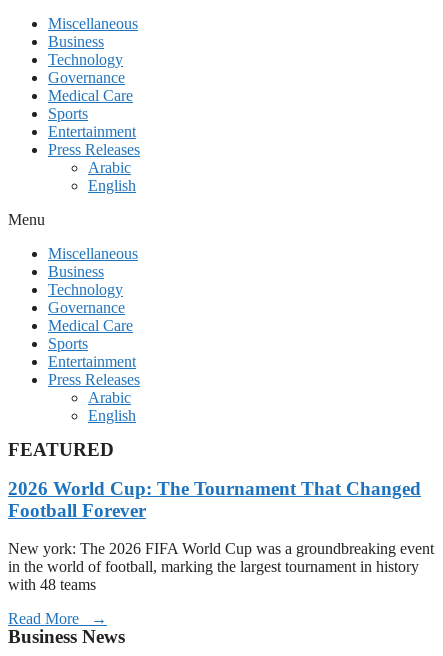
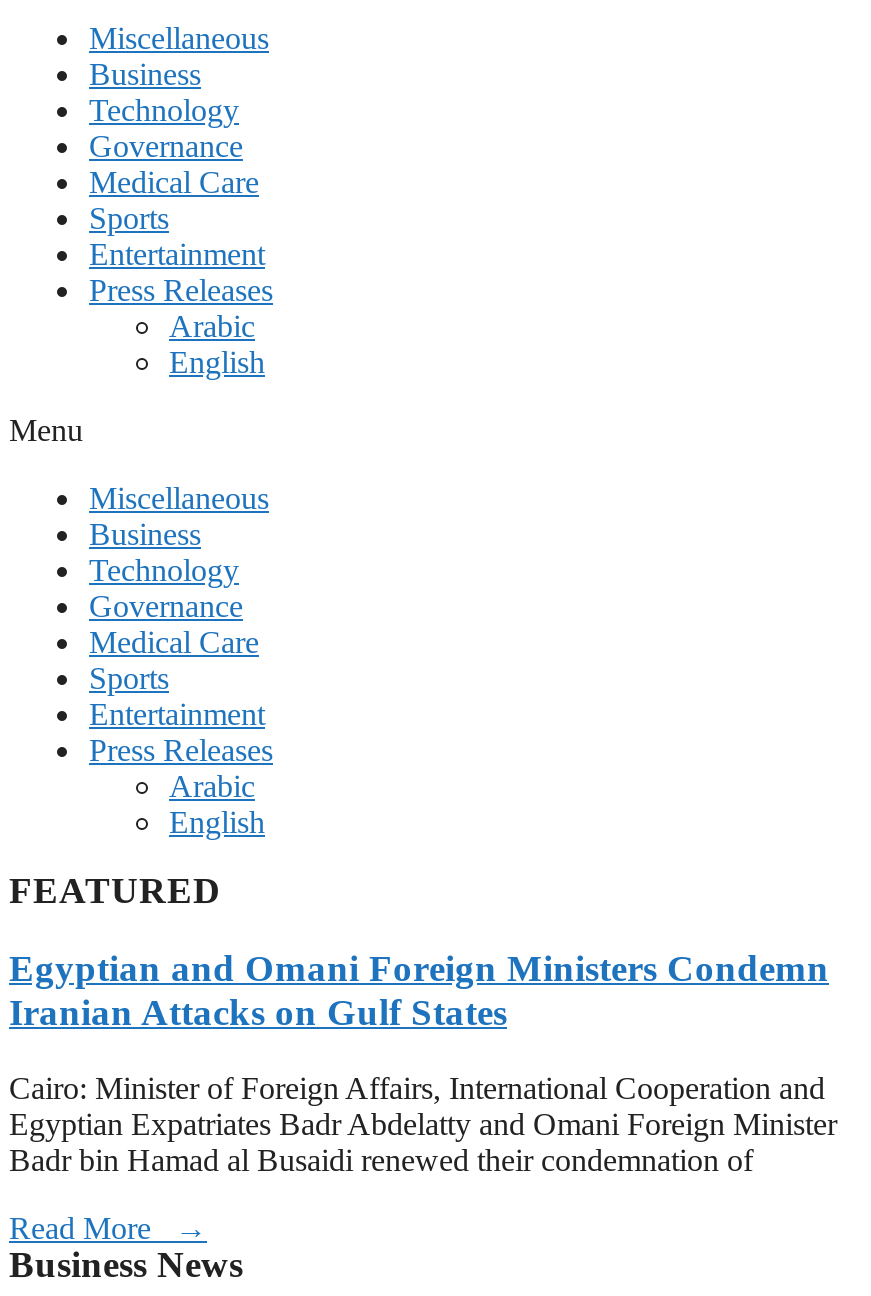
[8,478,421,521] 2026 World Cup: The Tournament That Changed | Football Forever -> [9,946,829,1032] Egyptian and Omani Foreign Ministers Condemn | Iranian Attacks on Gulf States
[8,540,434,593] New york: The 2026 FIFA World Cup was a groundbreaking event | in the world of football, marking the largest tournament in history | with 48 teams -> [9,1072,837,1178] Cairo: Minister of Foreign Affairs, International Cooperation and | Egyptian Expatriates Badr Abdelatty and Omani Foreign Minister | Badr bin Hamad al Busaidi renewed their condemnation of

